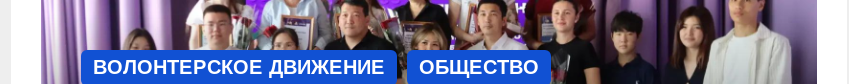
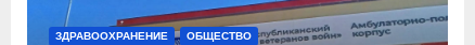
[93,55,385,77] ВОЛОНТЕРСКОЕ ДВИЖЕНИЕ -> [55,29,168,41] ЗДРАВООХРАНЕНИЕ

